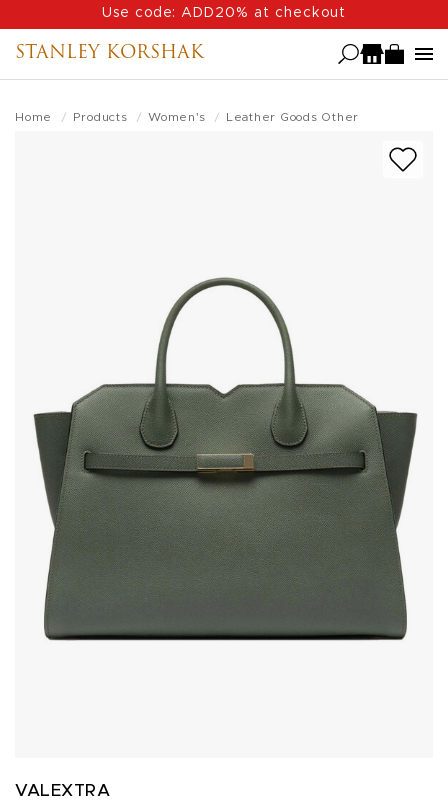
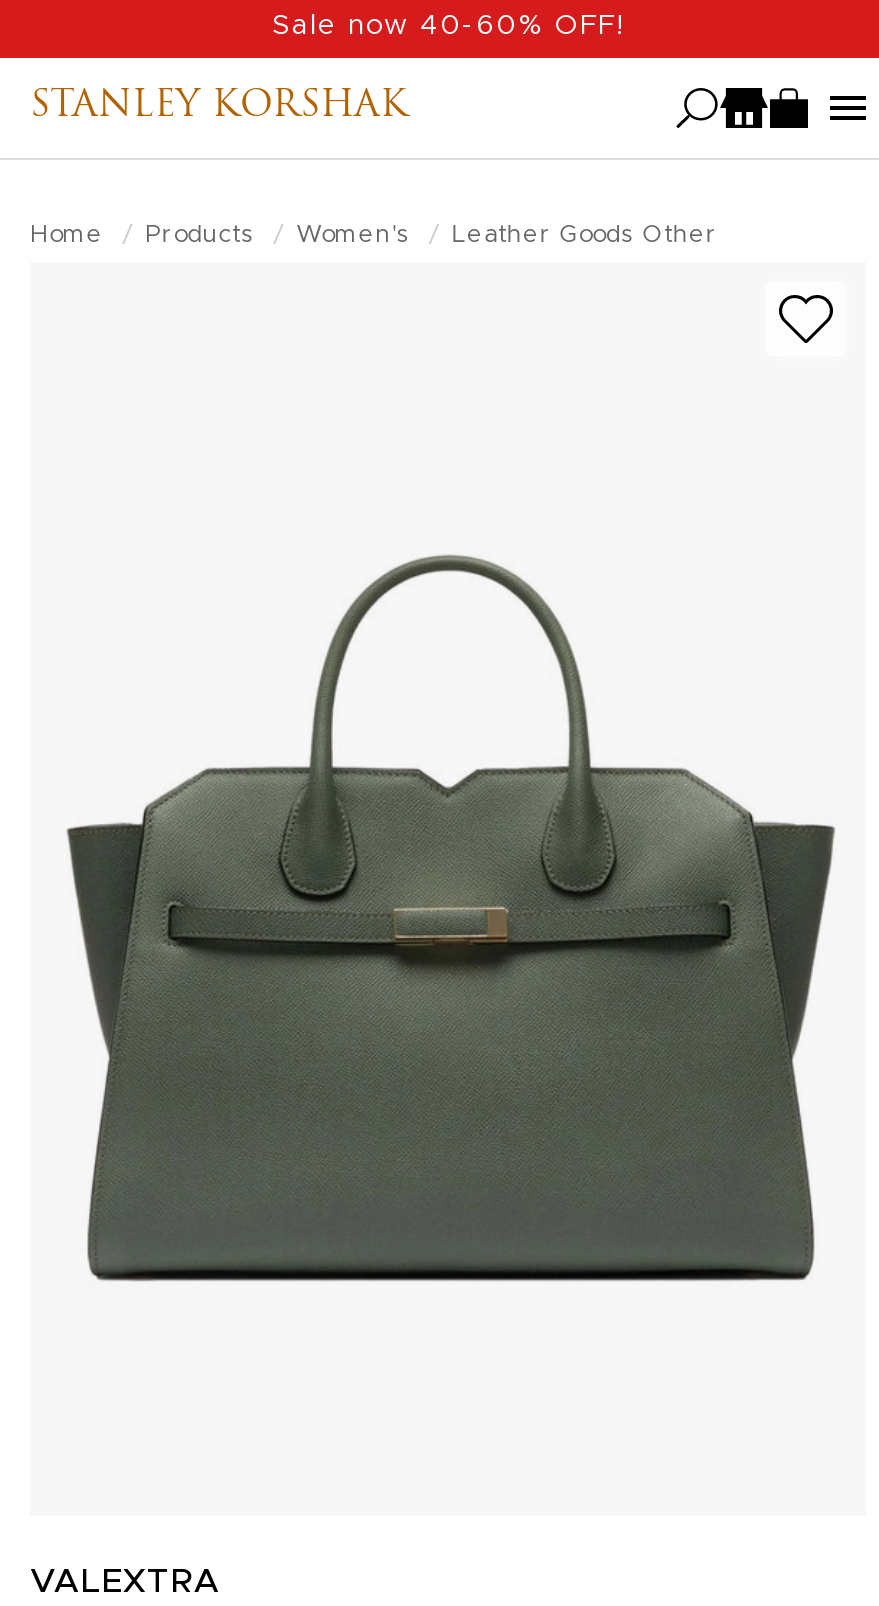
[102,6,346,20] Use code: ADD20% at checkout -> [272,12,624,40] Sale now 40-60% OFF!

